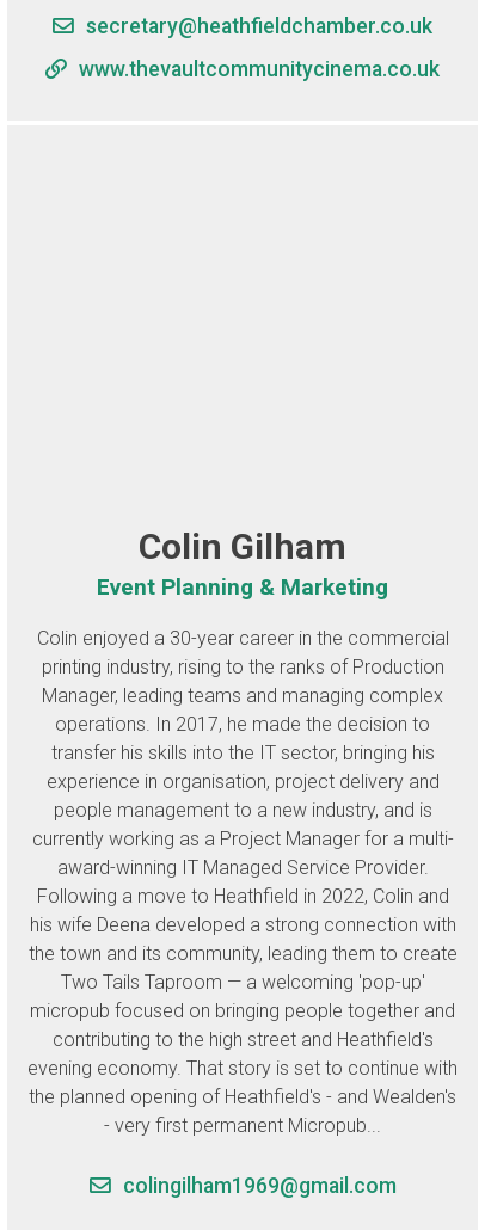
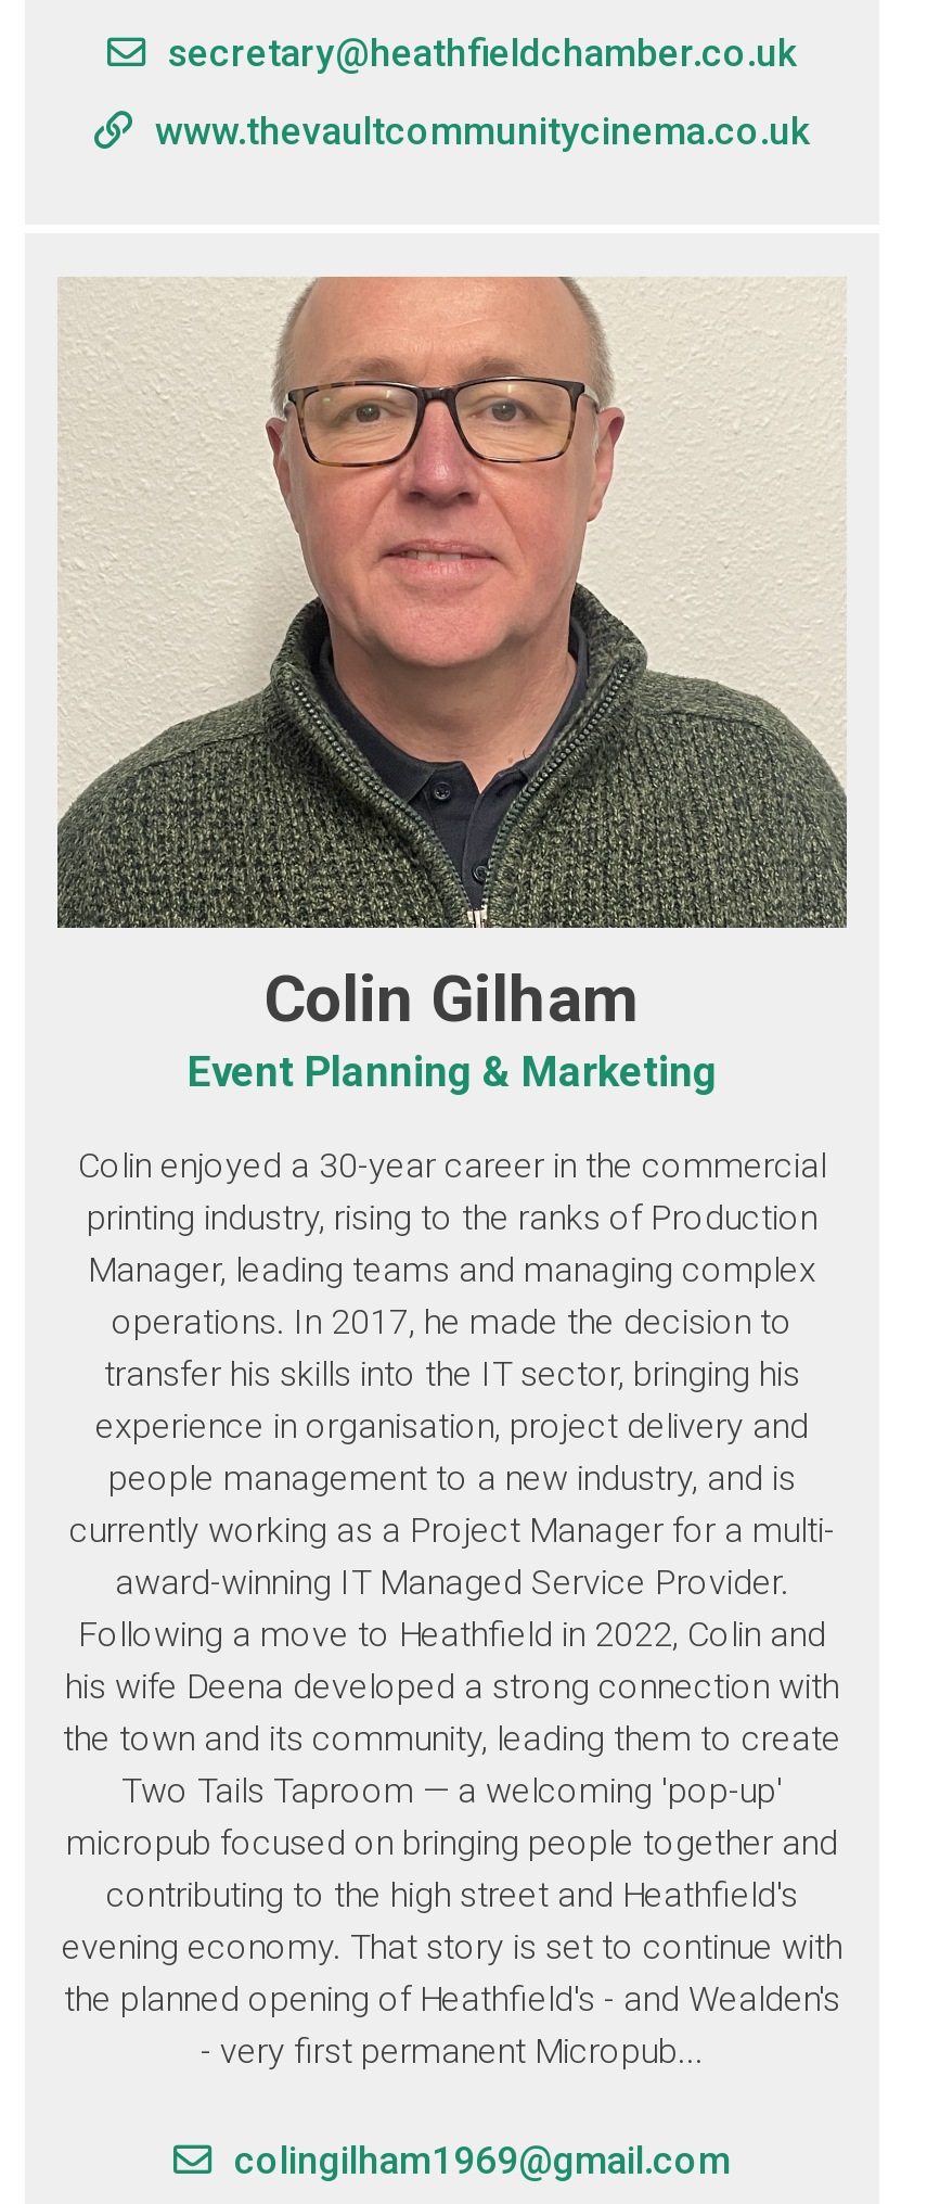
none -> [55,275,849,930] [image]

